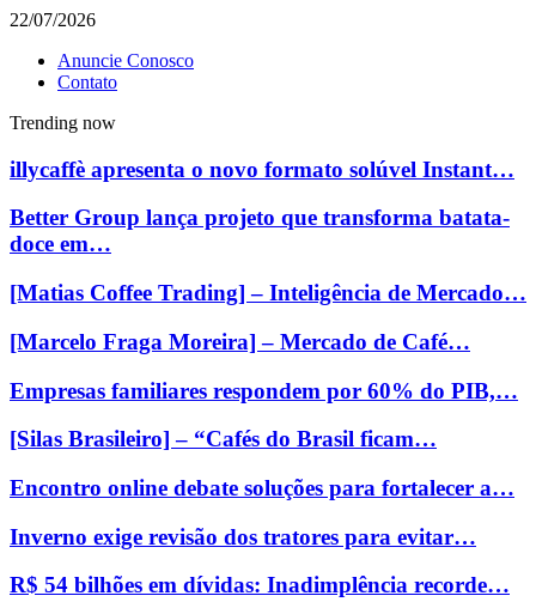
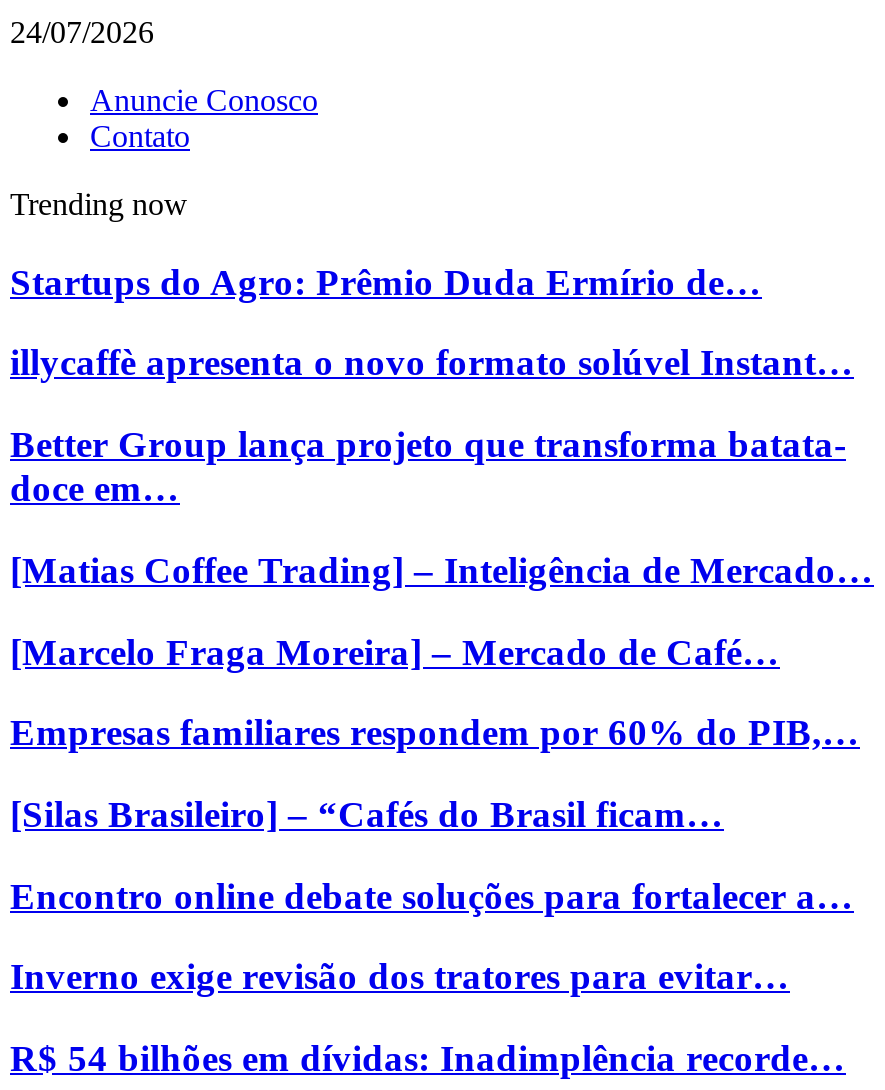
[10,10,96,30] 22/07/2026 -> [10,15,154,49] 24/07/2026
none -> [10,260,762,302] Startups do Agro: Prêmio Duda Ermírio de…

